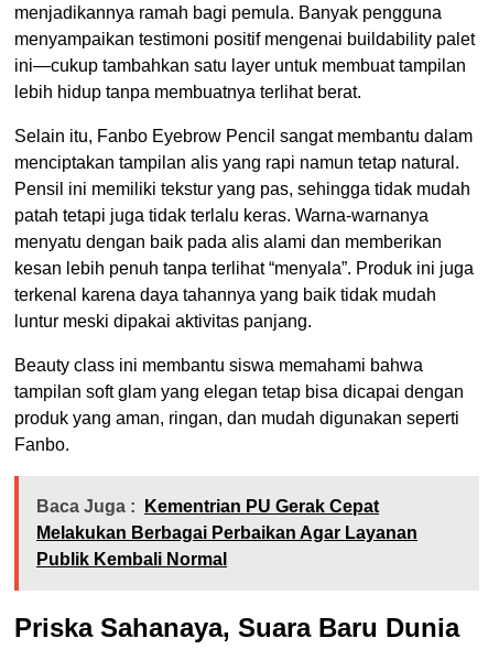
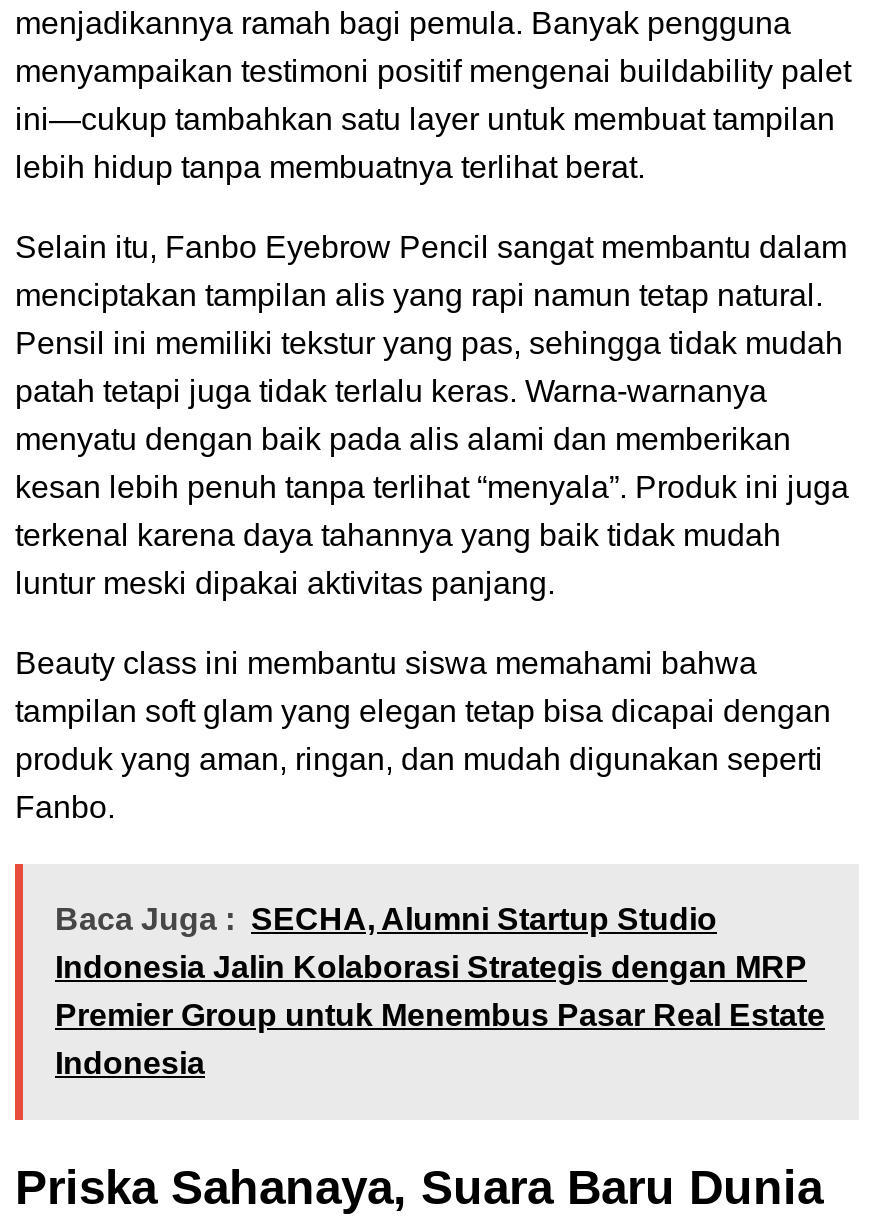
[36,497,417,569] Baca Juga : Kementrian PU Gerak Cepat | Melakukan Berbagai Perbaikan Agar Layanan | Publik Kembali Normal -> [55,903,825,1081] Baca Juga : SECHA, Alumni Startup Studio | Indonesia Jalin Kolaborasi Strategis dengan MRP | Premier Group untuk Menembus Pasar Real Estate | Indonesia

